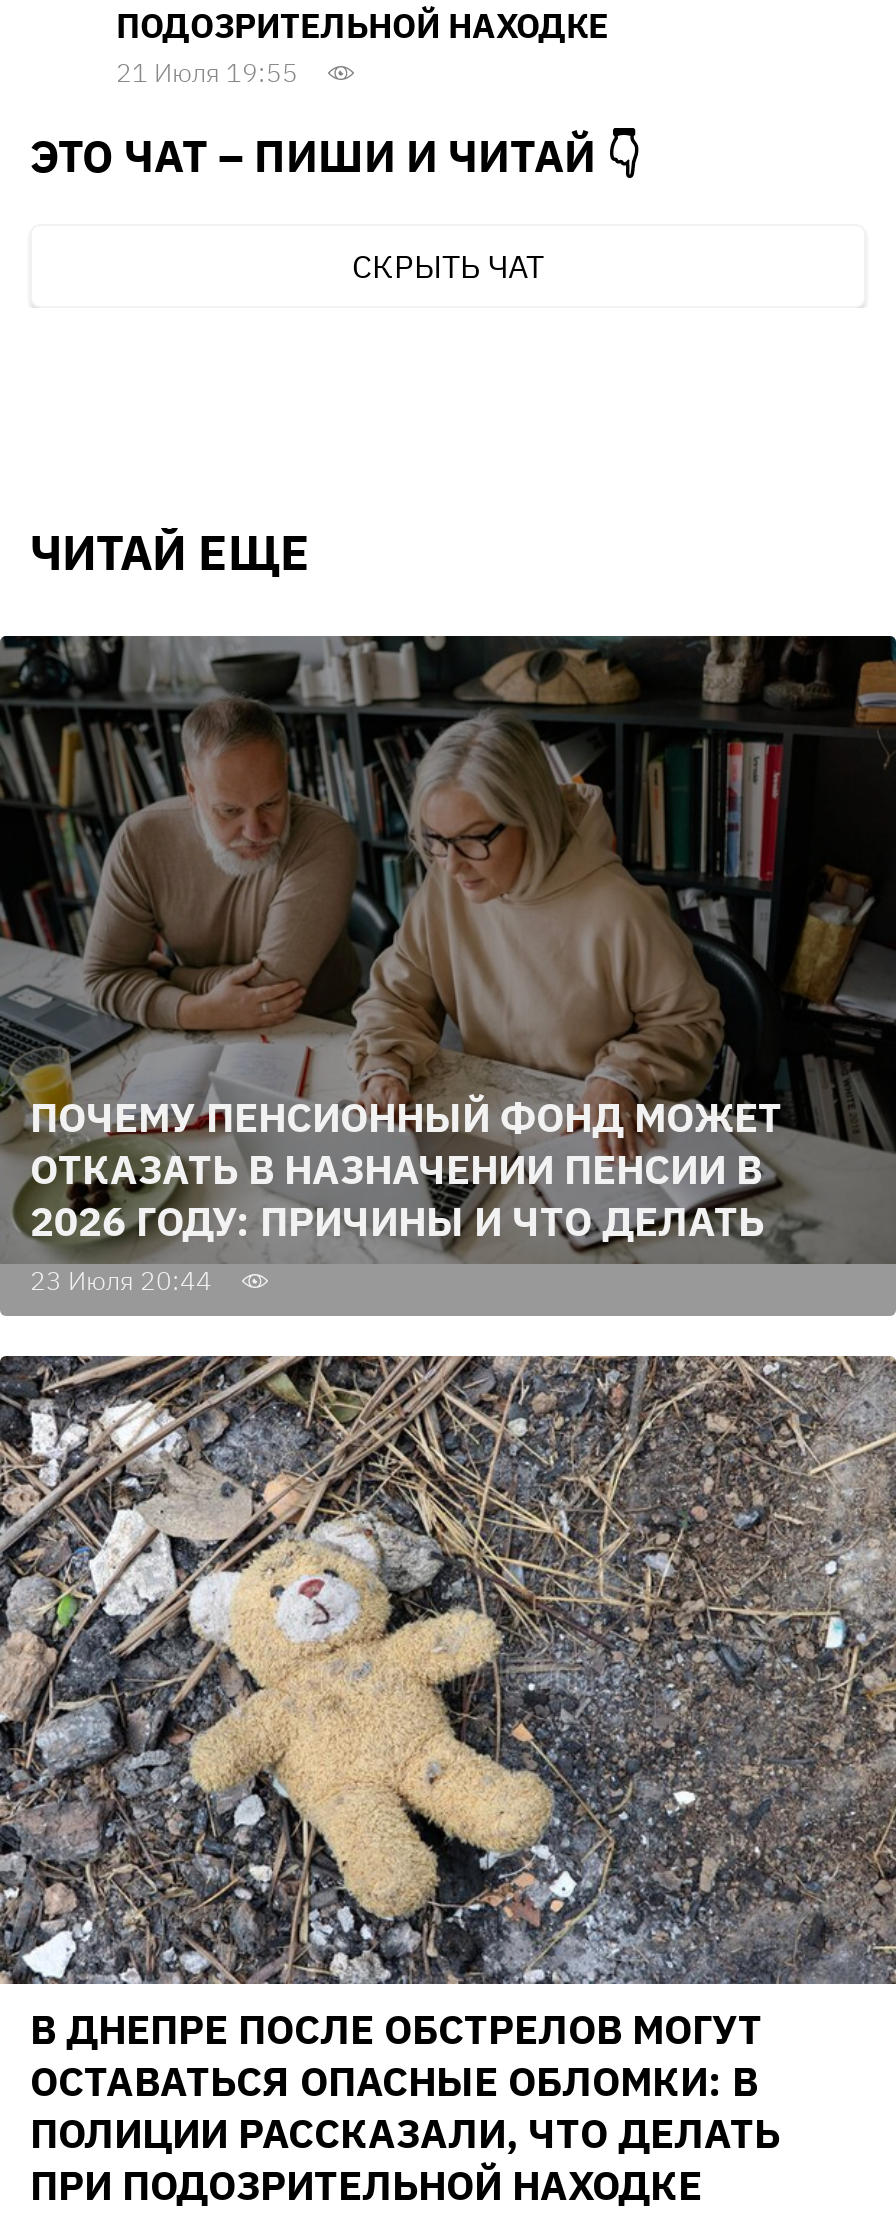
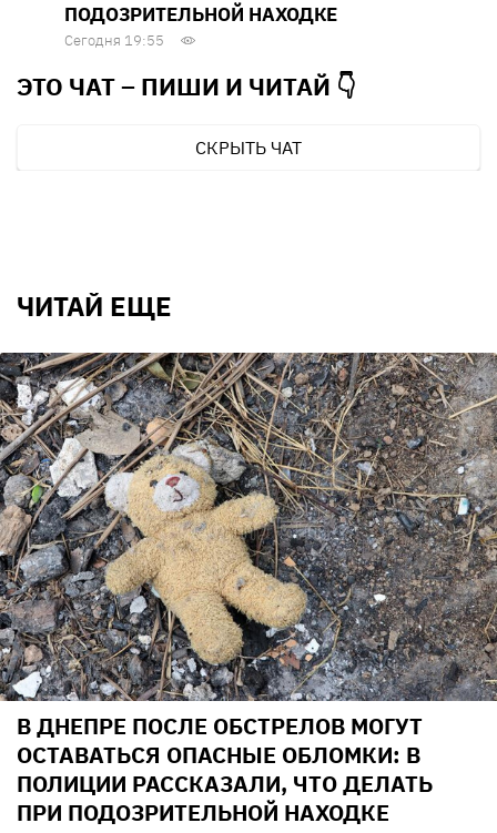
[116,56,298,90] 21 Июля 19:55 -> [64,31,164,50] Сегодня 19:55
[6,634,890,1318] [image] | ПОЧЕМУ ПЕНСИОННЫЙ ФОНД МОЖЕТ | ОТКАЗАТЬ В НАЗНАЧЕНИИ ПЕНСИИ В | 2026 ГОДУ: ПРИЧИНЫ И ЧТО ДЕЛАТЬ | 23 Июля 20:44 -> none

